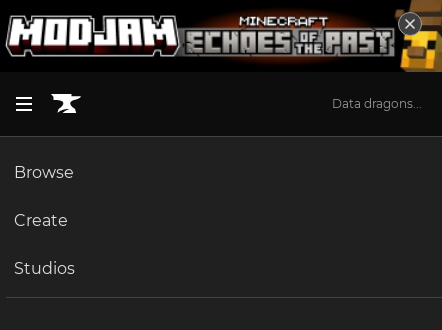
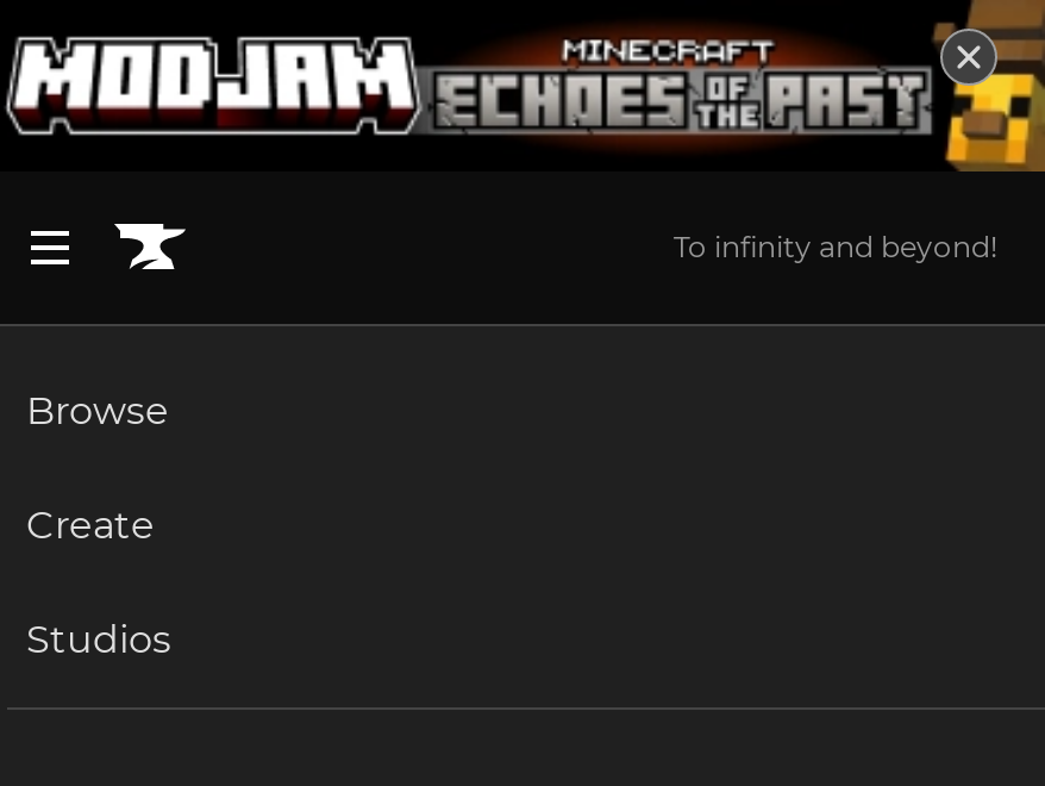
[332,96,422,111] Data dragons... -> [674,228,997,264] To infinity and beyond!

